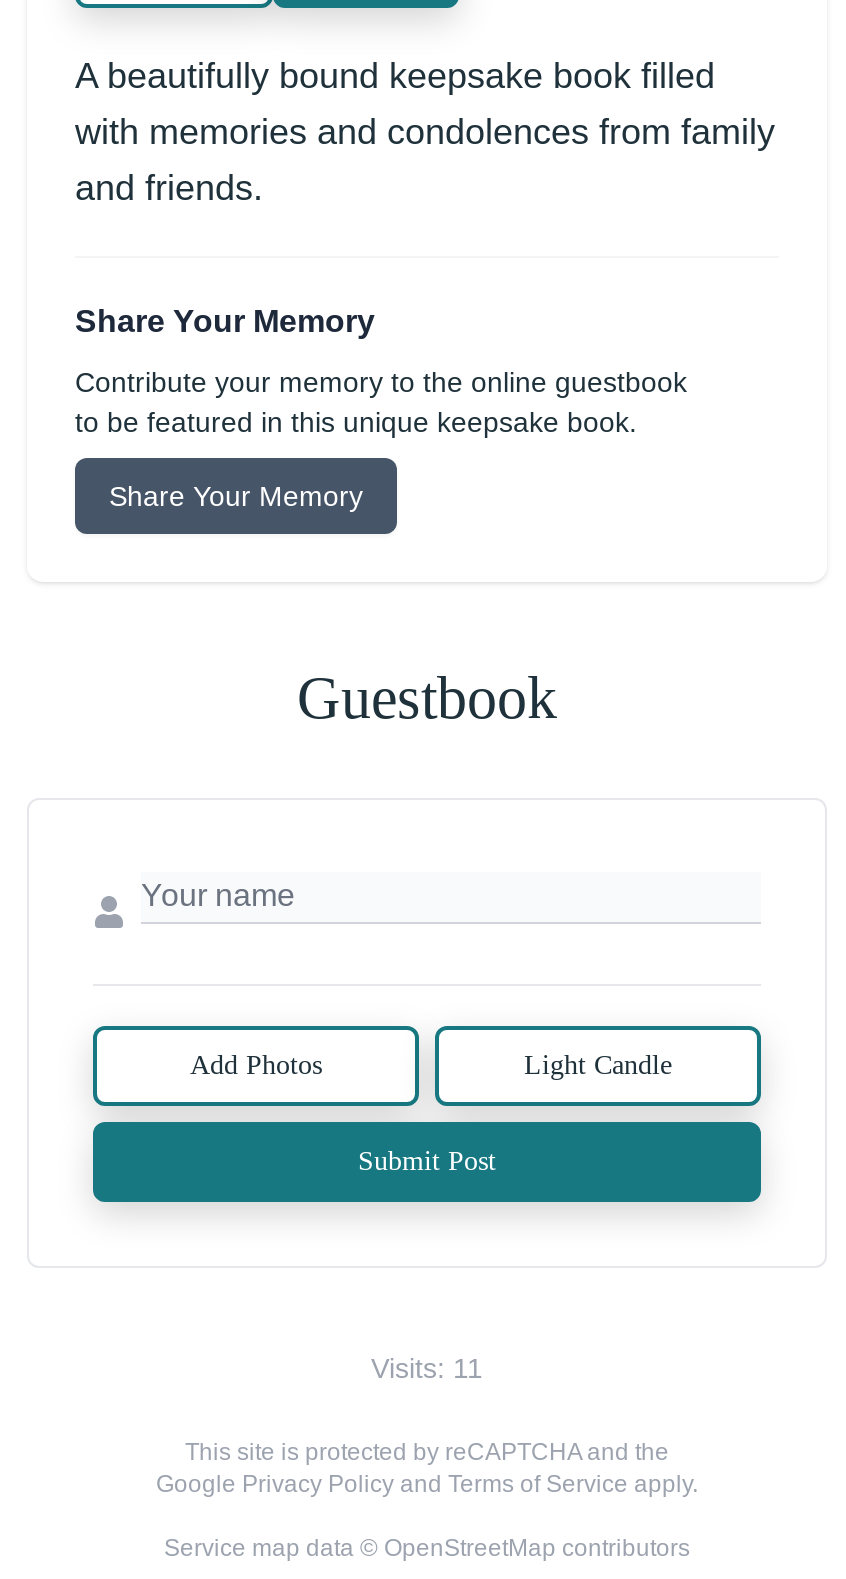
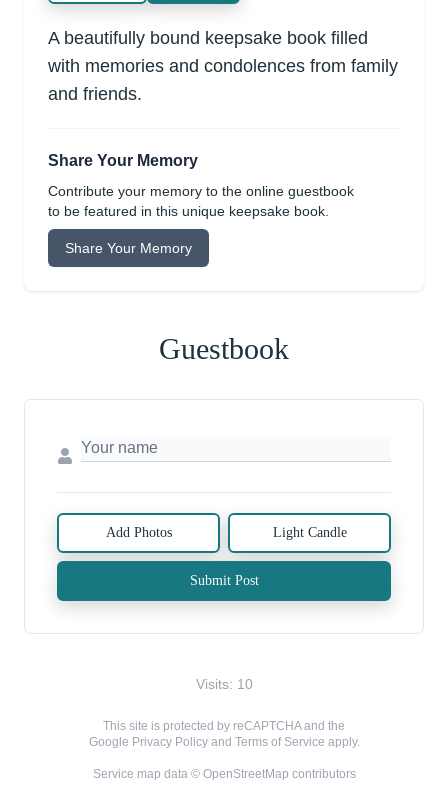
[371,1352,483,1384] Visits: 11 -> [195,676,252,692] Visits: 10

